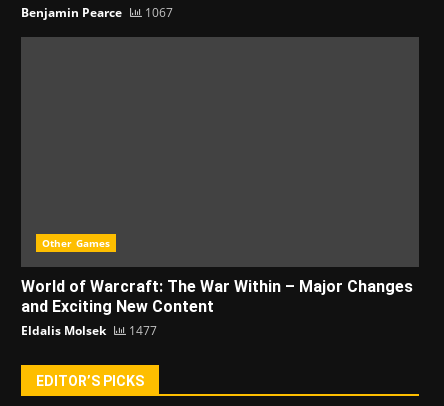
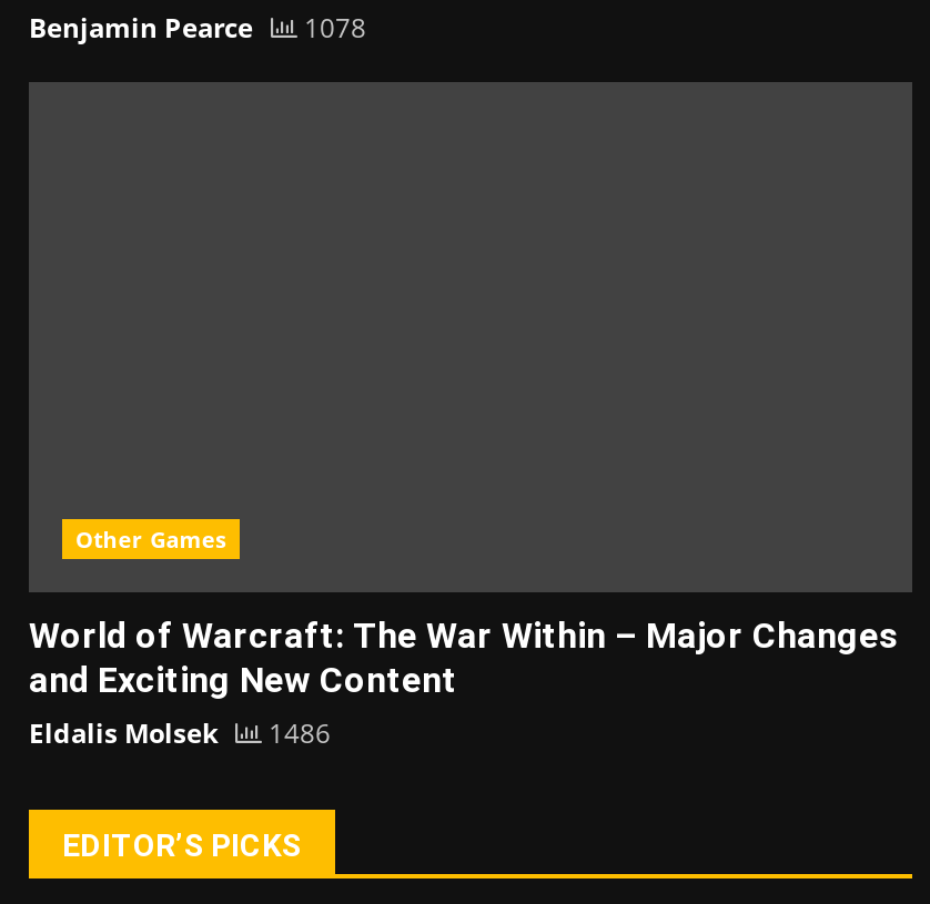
[21,4,173,21] Benjamin Pearce 1067 -> [29,8,366,46] Benjamin Pearce 1078
[21,322,157,339] Eldalis Molsek 1477 -> [29,713,331,751] Eldalis Molsek 1486

